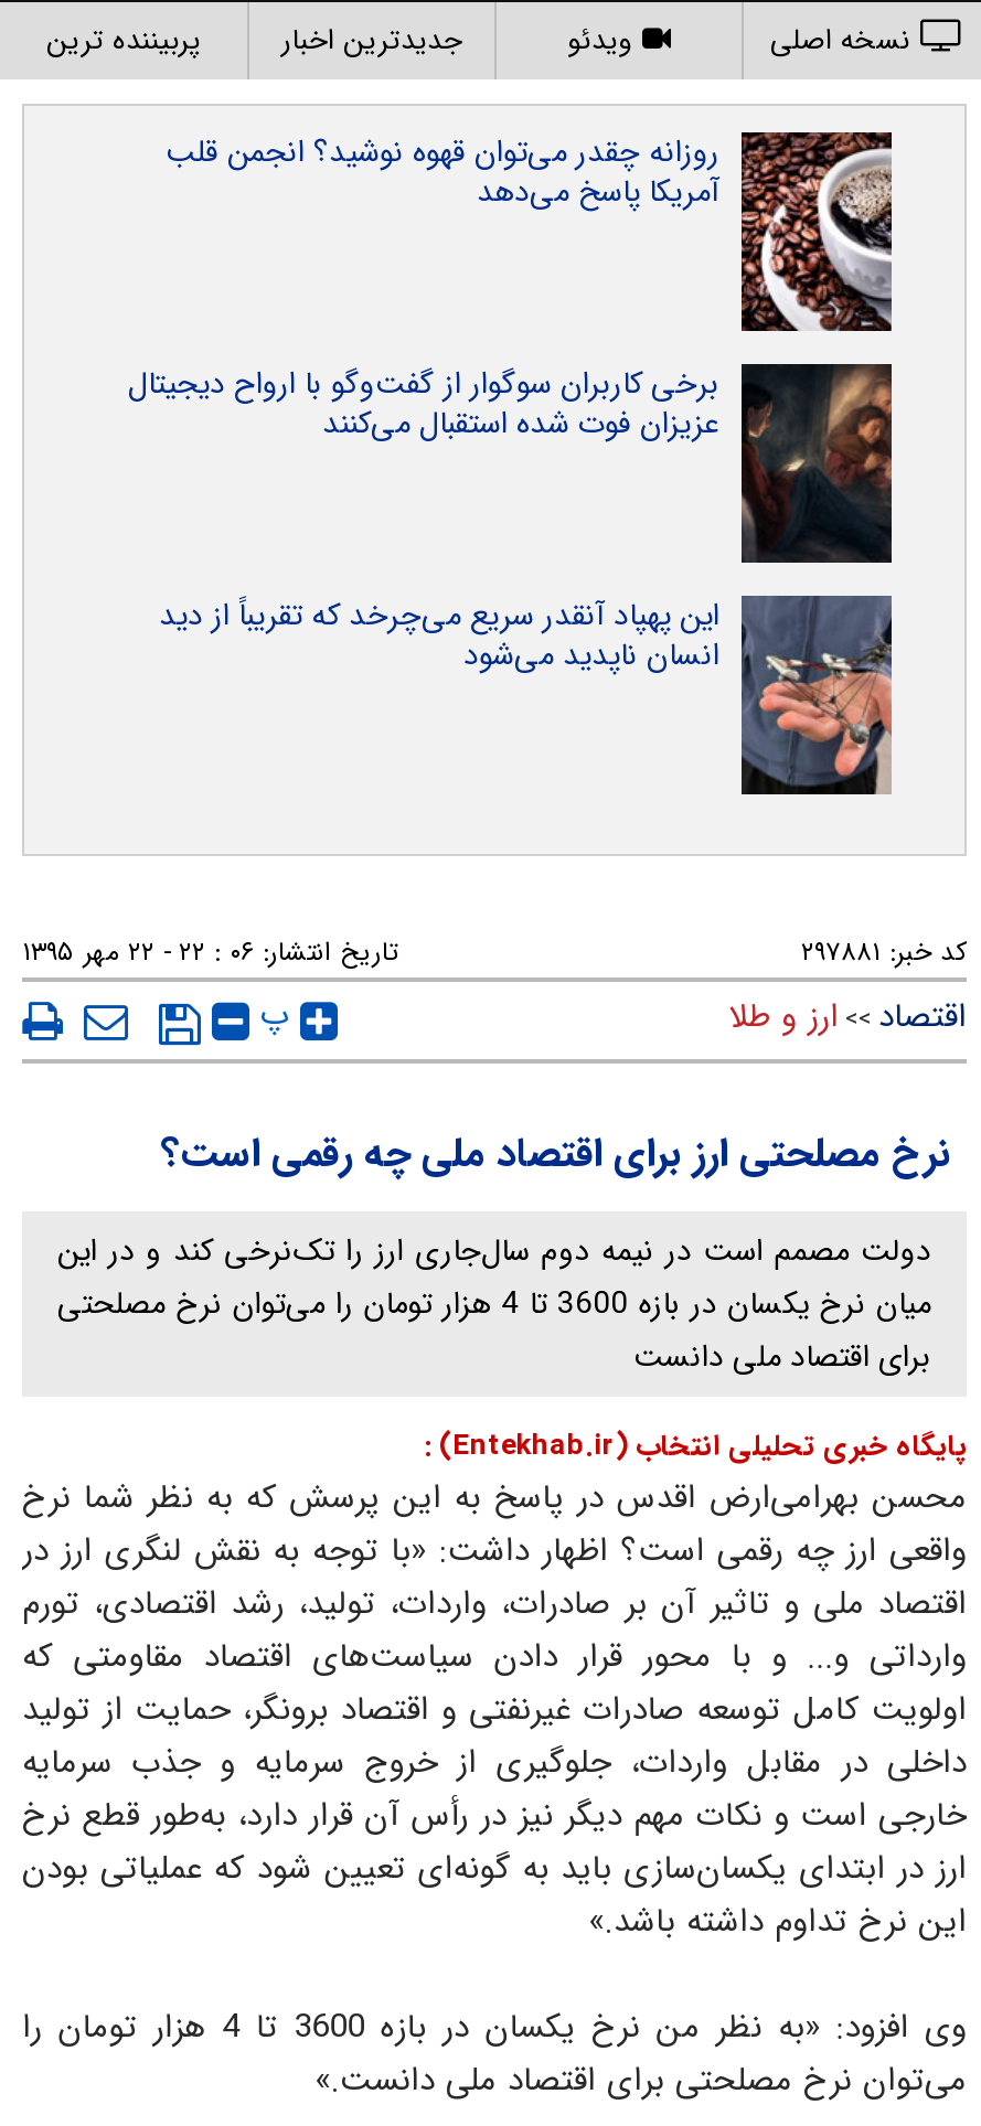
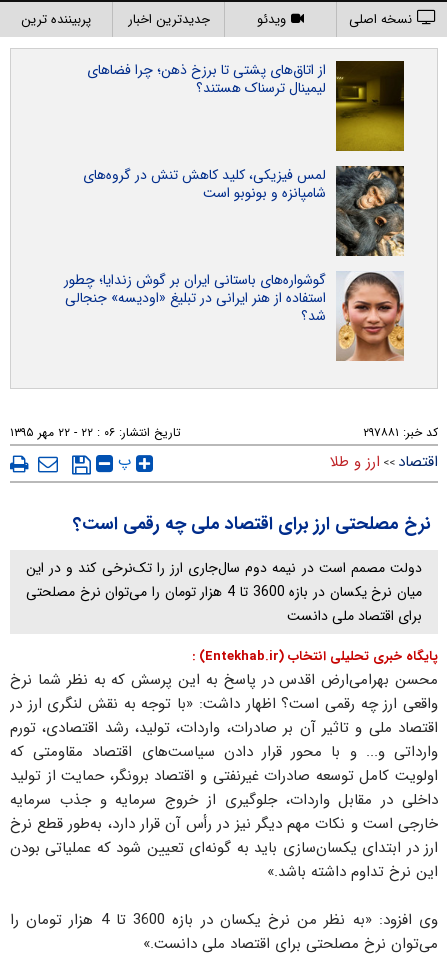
[166,128,894,333] [image] | روزانه چقدر می‌توان قهوه نوشید؟ انجمن قلب | آمریکا پاسخ می‌دهد -> [87,59,405,152] [image] | از اتاق‌های پشتی تا برزخ ذهن؛ چرا فضاهای | لیمینال ترسناک هستند؟
[128,360,894,565] [image] | برخی کاربران سوگوار از گفت‌وگو با ارواح دیجیتال | عزیزان فوت شده استقبال می‌کنند -> [83,164,405,257] [image] | لمس فیزیکی، کلید کاهش تنش در گروه‌های | شامپانزه و بونوبو است
[159,591,894,797] [image] | این پهپاد آنقدر سریع می‌چرخد که تقریباً از دید | انسان ناپدید می‌شود -> [64,269,404,362] [image] | گوشواره‌های باستانی ایران بر گوش زندایا؛ چطور | استفاده از هنر ایرانی در تبلیغ «اودیسه» جنجالی | شد؟

